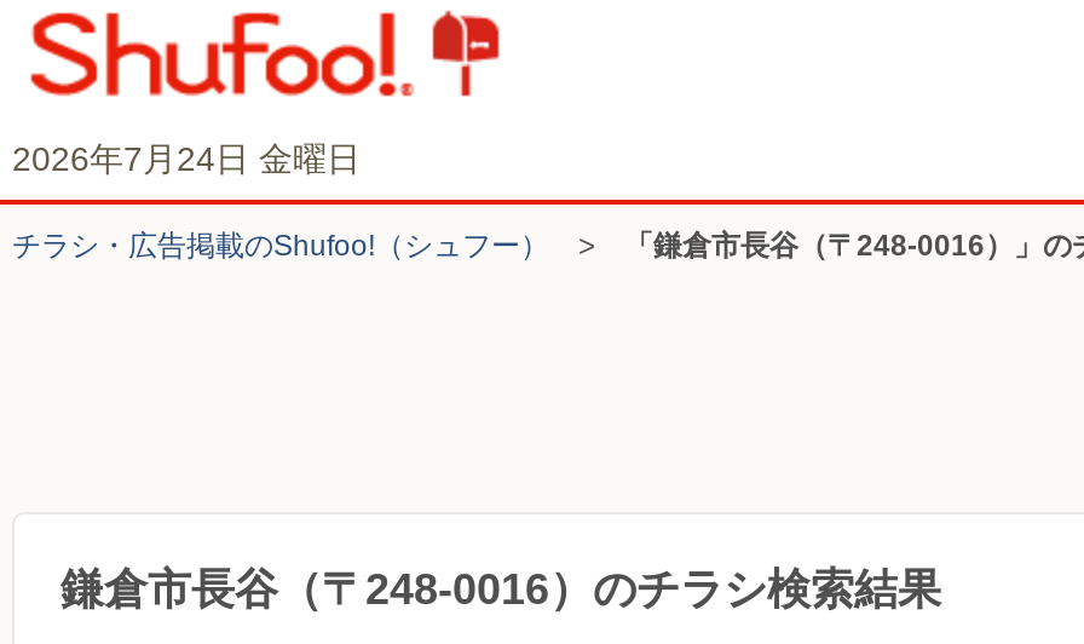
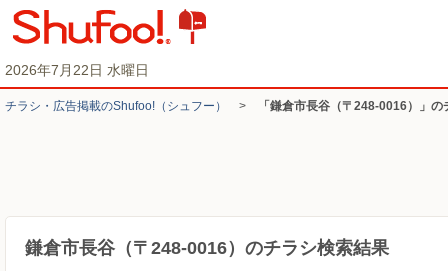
[12,139,361,178] 2026年7月24日 金曜日 -> [5,62,149,78] 2026年7月22日 水曜日

